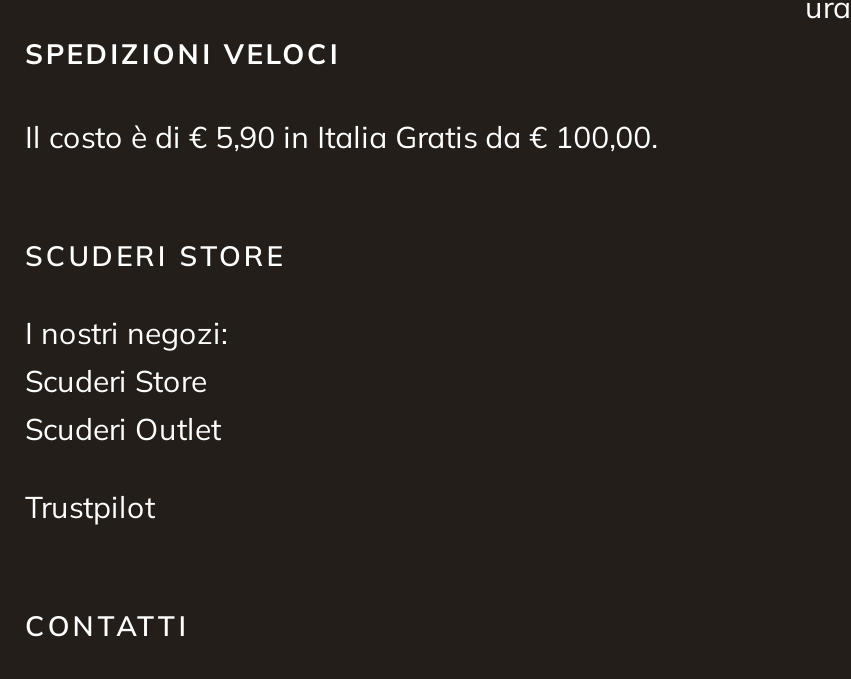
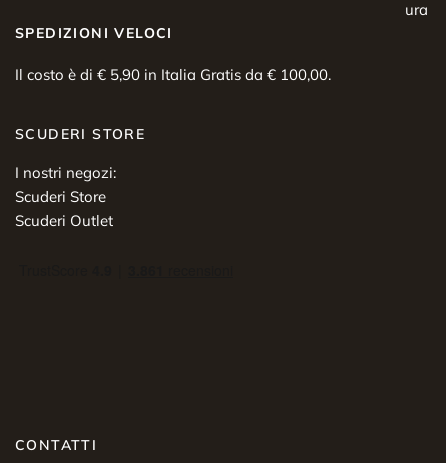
[25,488,155,526] Trustpilot -> none

